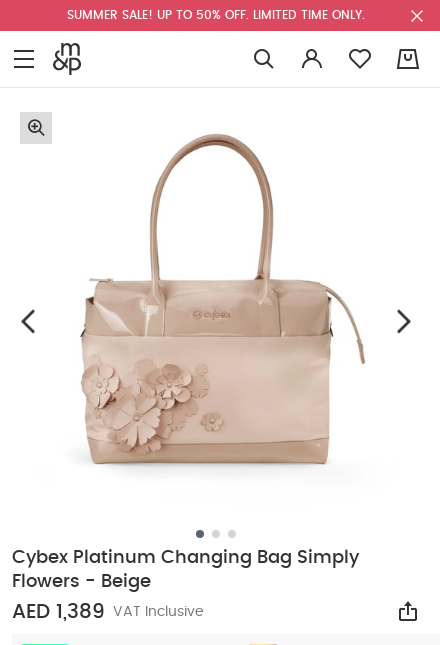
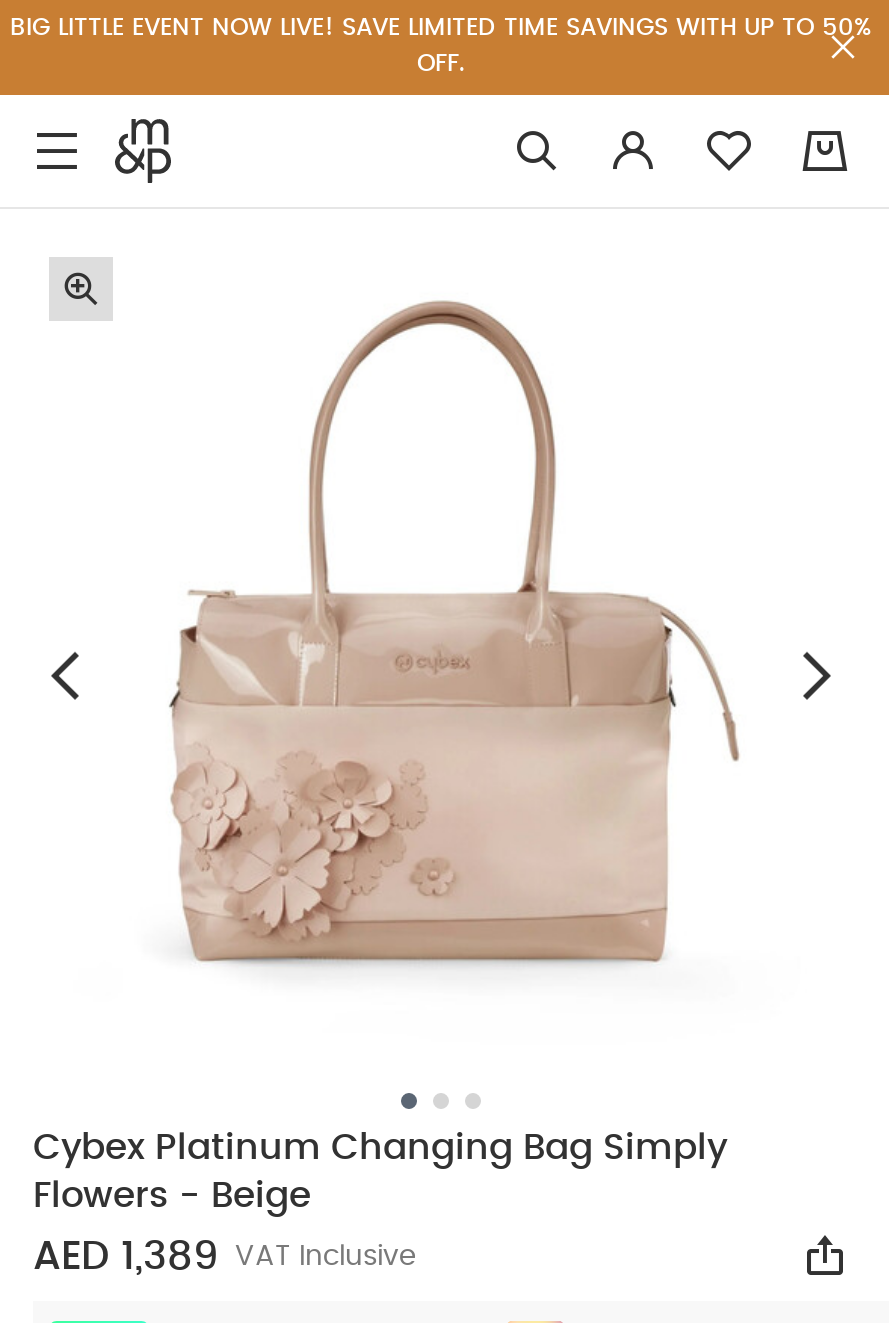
[67,9,365,21] SUMMER SALE! UP TO 50% OFF. LIMITED TIME ONLY. -> [10,15,872,75] BIG LITTLE EVENT NOW LIVE! SAVE LIMITED TIME SAVINGS WITH UP TO 50% | OFF.

